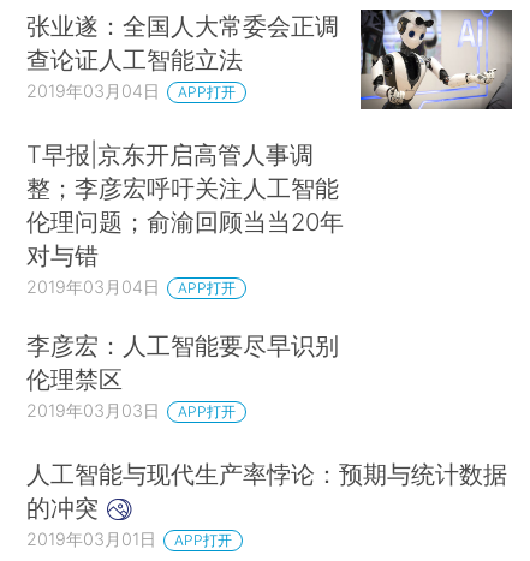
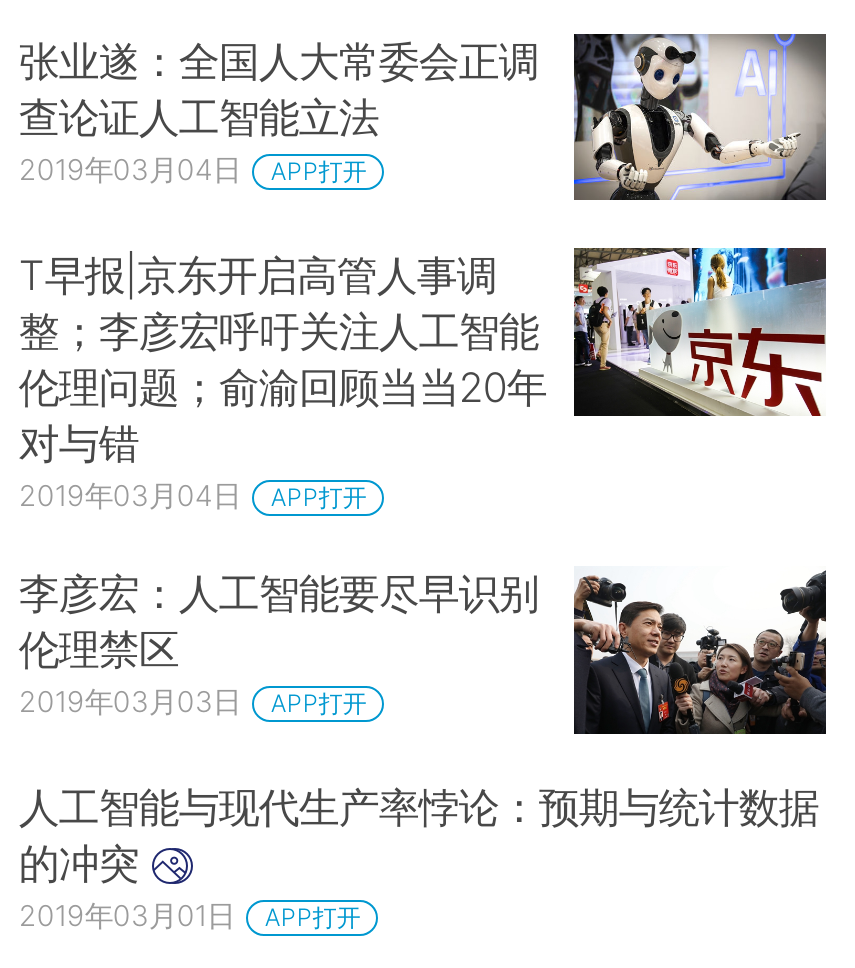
none -> [572,246,828,418] [image]
none -> [572,570,828,736] [image]

